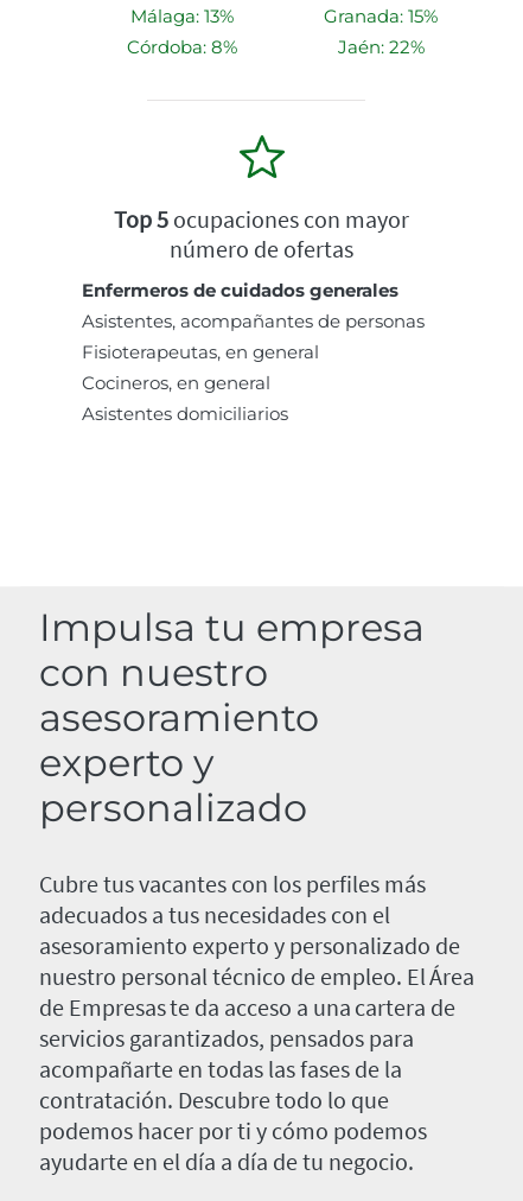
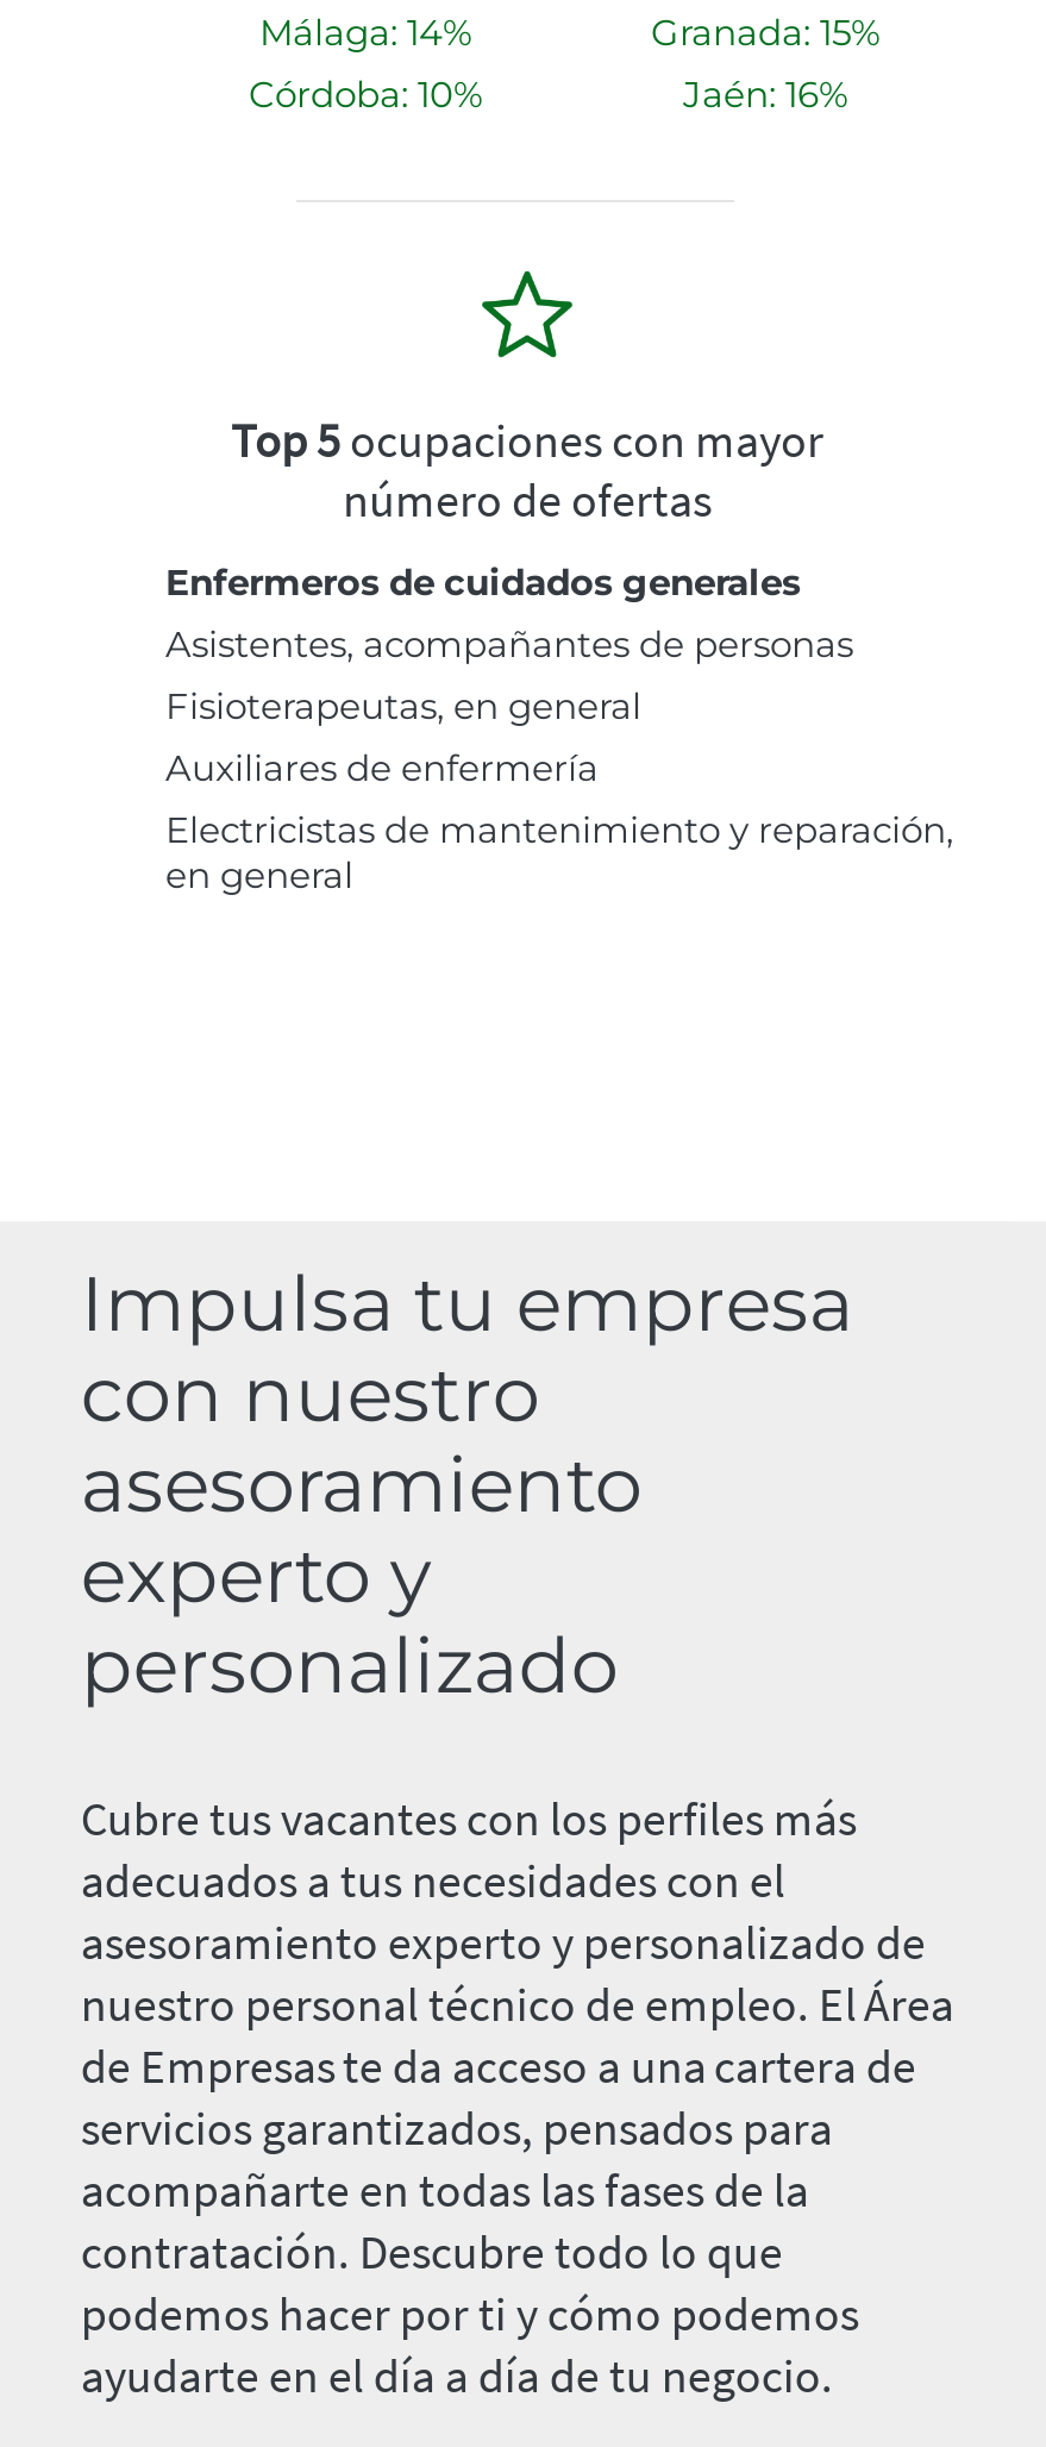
[130,5,233,28] Málaga: 13% -> [259,10,471,55] Málaga: 14%
[126,36,237,58] Córdoba: 8% -> [249,72,482,117] Córdoba: 10%
[337,36,424,58] Jaén: 22% -> [683,72,847,117] Jaén: 16%
[82,372,288,425] Cocineros, en general | Asistentes domiciliarios -> [165,746,953,898] Auxiliares de enfermería | Electricistas de mantenimiento y reparación, | en general

